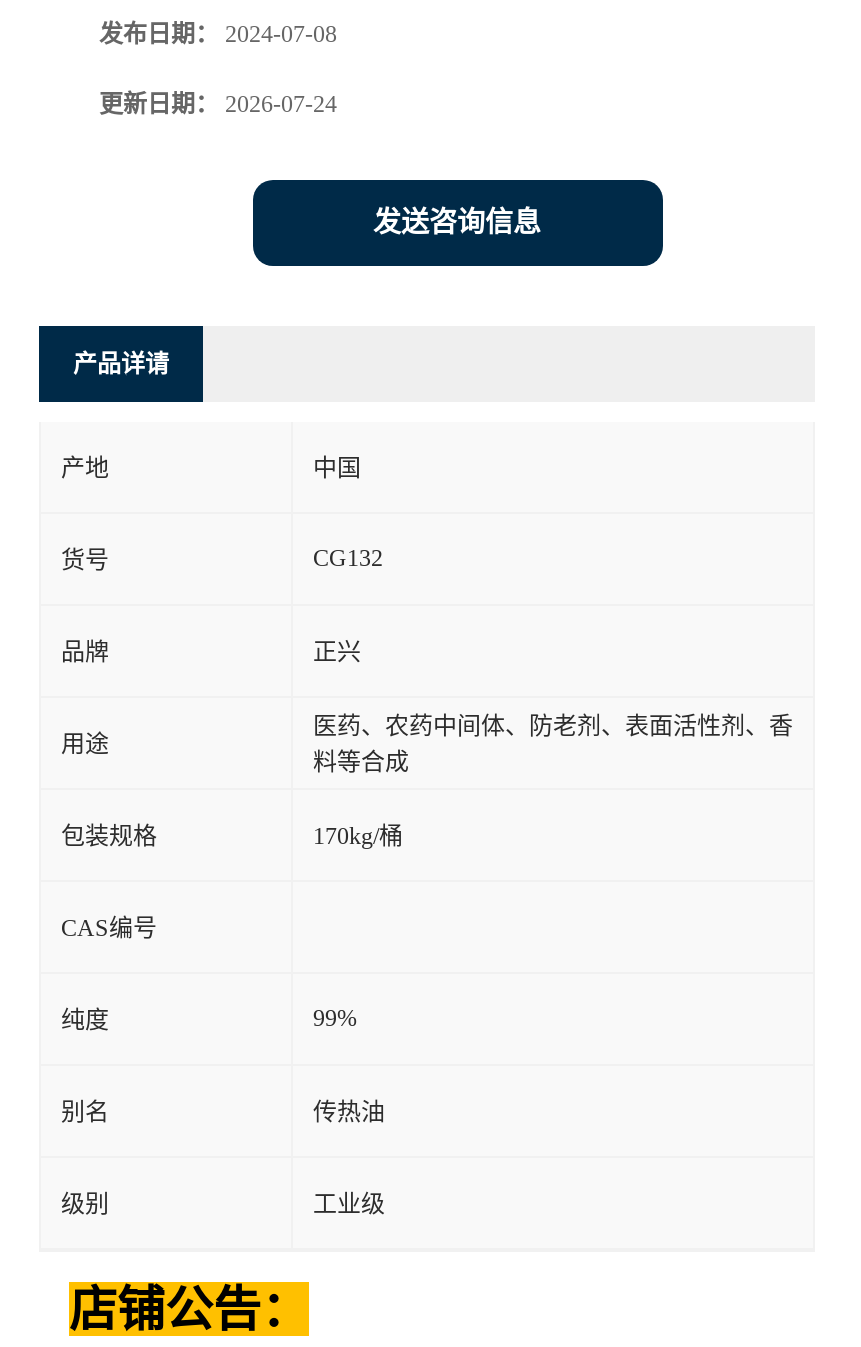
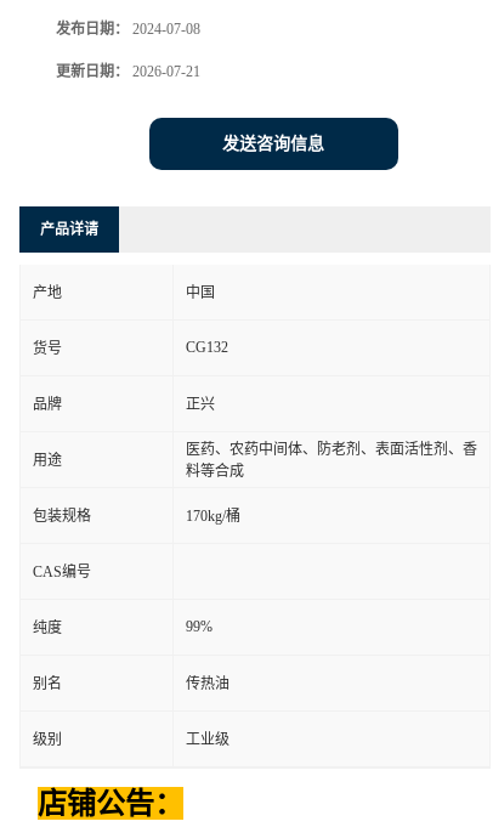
[99,89,337,117] 更新日期：2026-07-24 -> [56,63,200,80] 更新日期：2026-07-21

